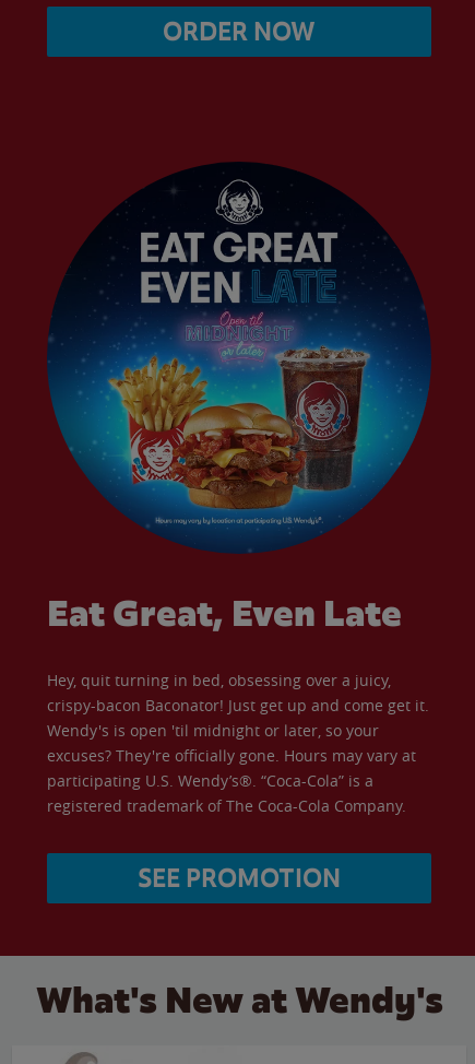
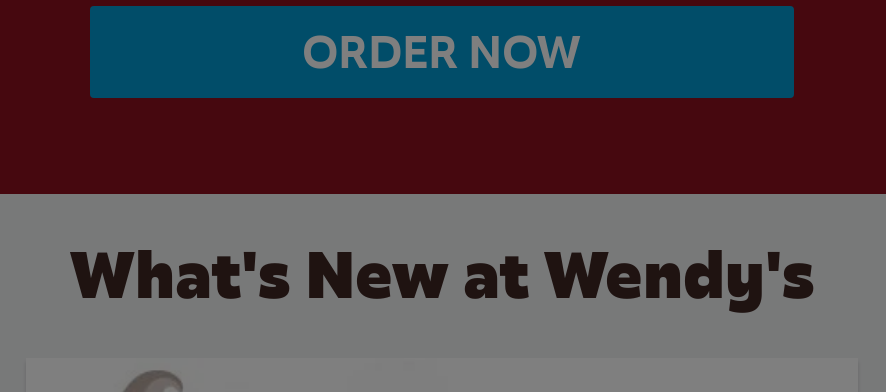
[46,161,432,894] [image] | Eat Great, Even Late | Hey, quit turning in bed, obsessing over a juicy, | crispy-bacon Baconator! Just get up and come get it. | Wendy's is open 'til midnight or later, so your | excuses? They're officially gone. Hours may vary at | participating U.S. Wendy’s®. “Coca-Cola” is a | registered trademark of The Coca-Cola Company. | SEE PROMOTION -> none

